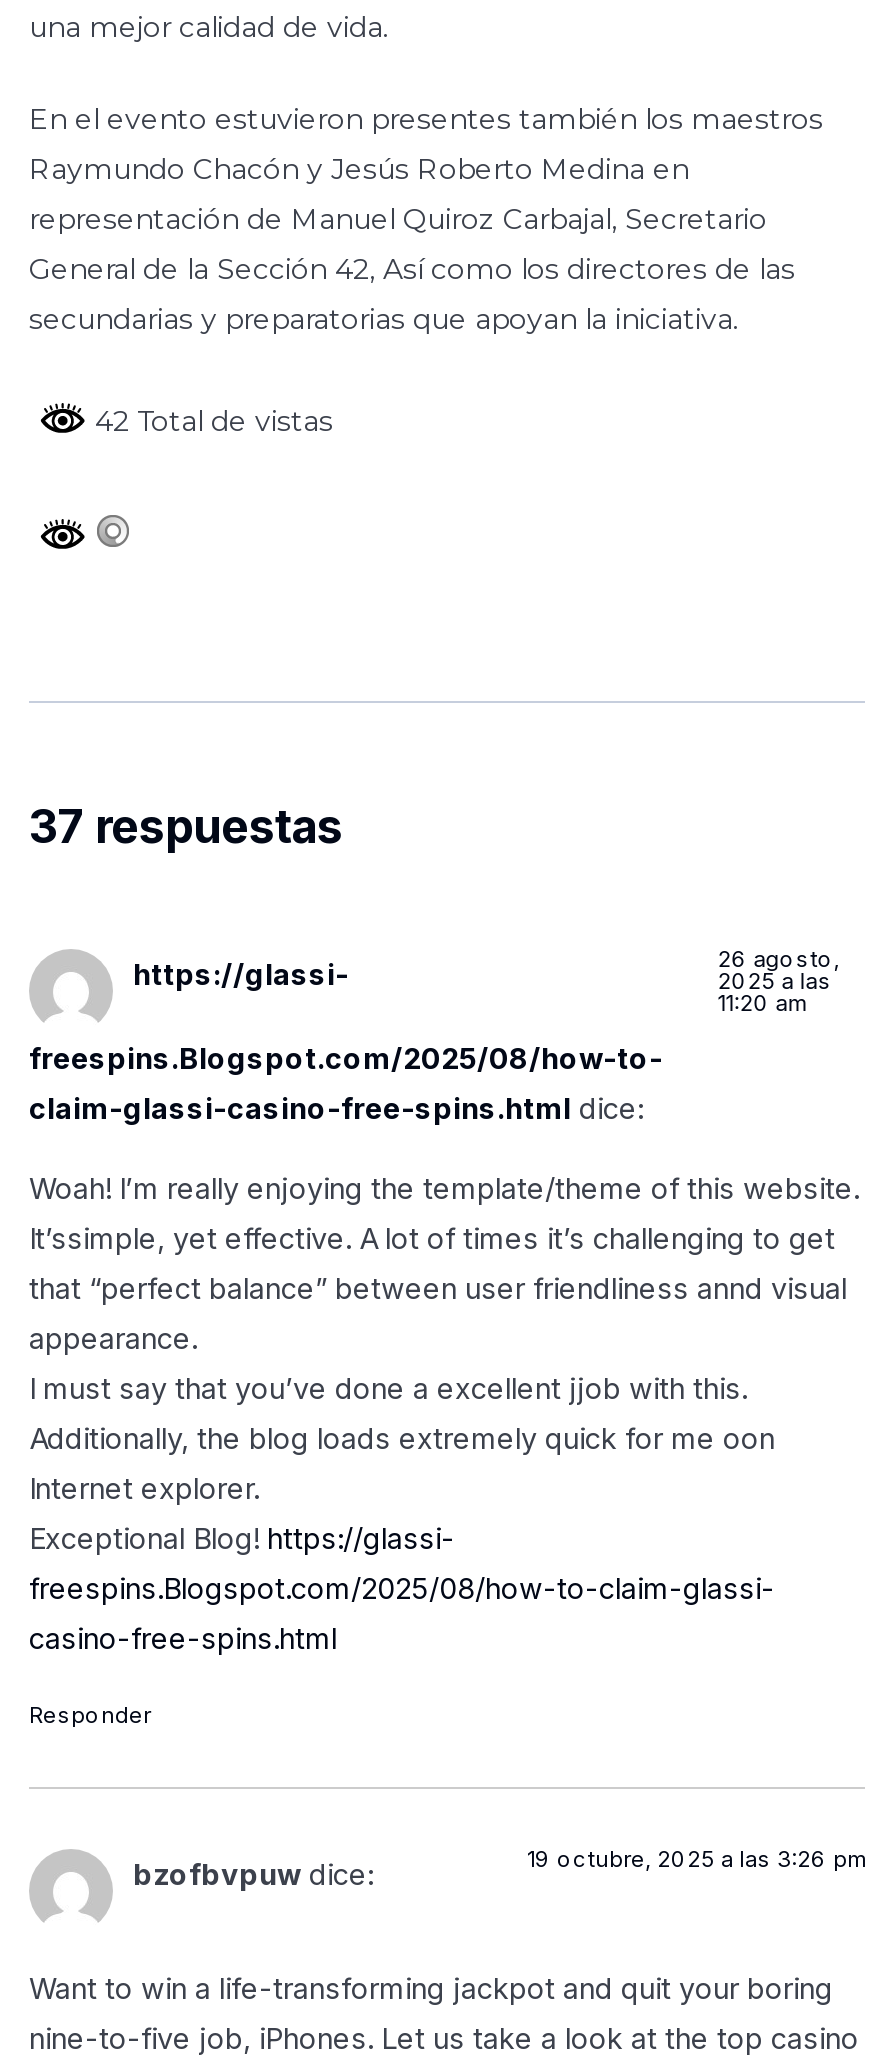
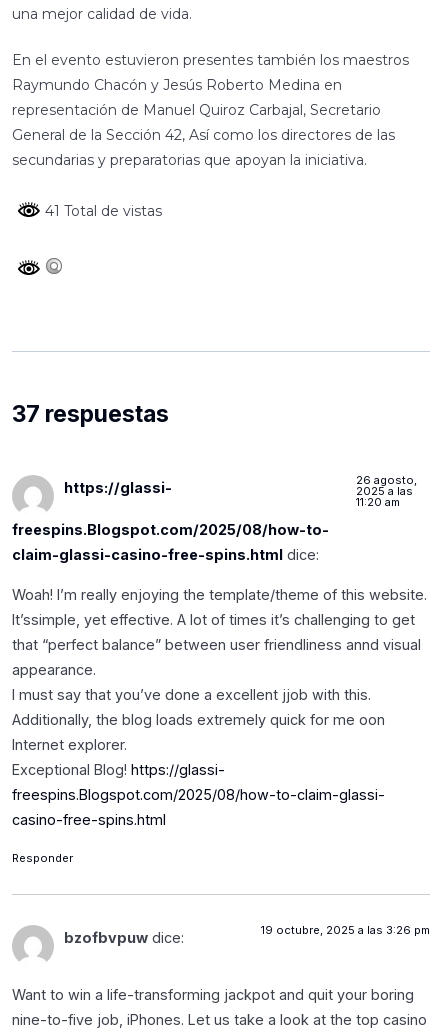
[87,403,333,439] 42 Total de vistas -> [41,202,162,220] 41 Total de vistas

